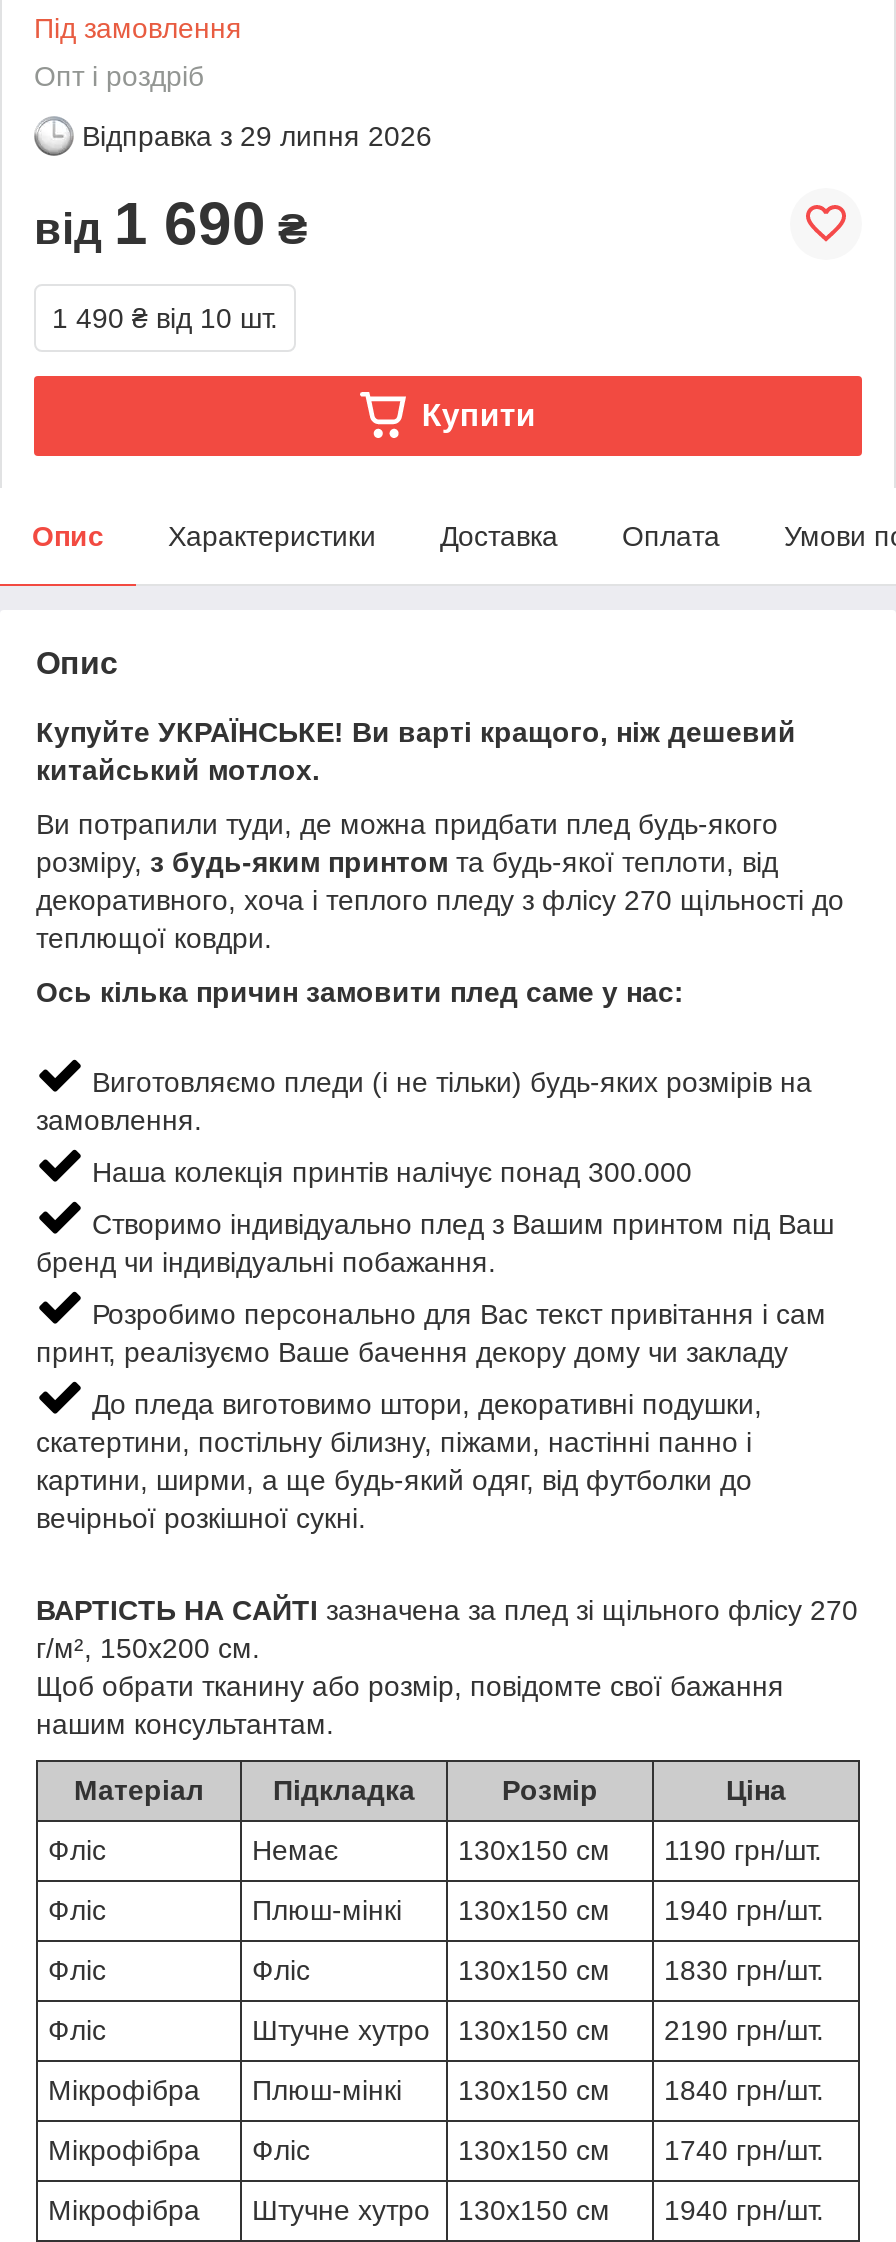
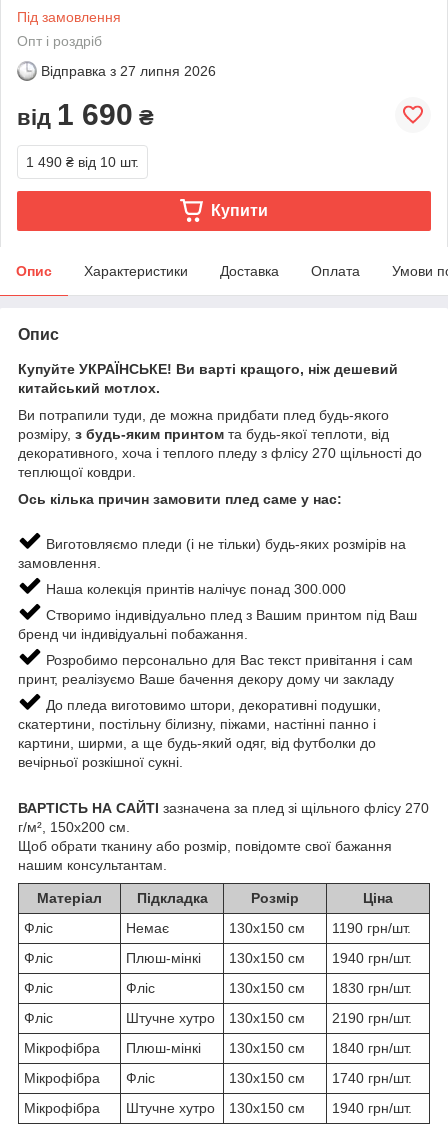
[82,120,432,152] Відправка з 29 липня 2026 -> [41,63,216,79] Відправка з 27 липня 2026

